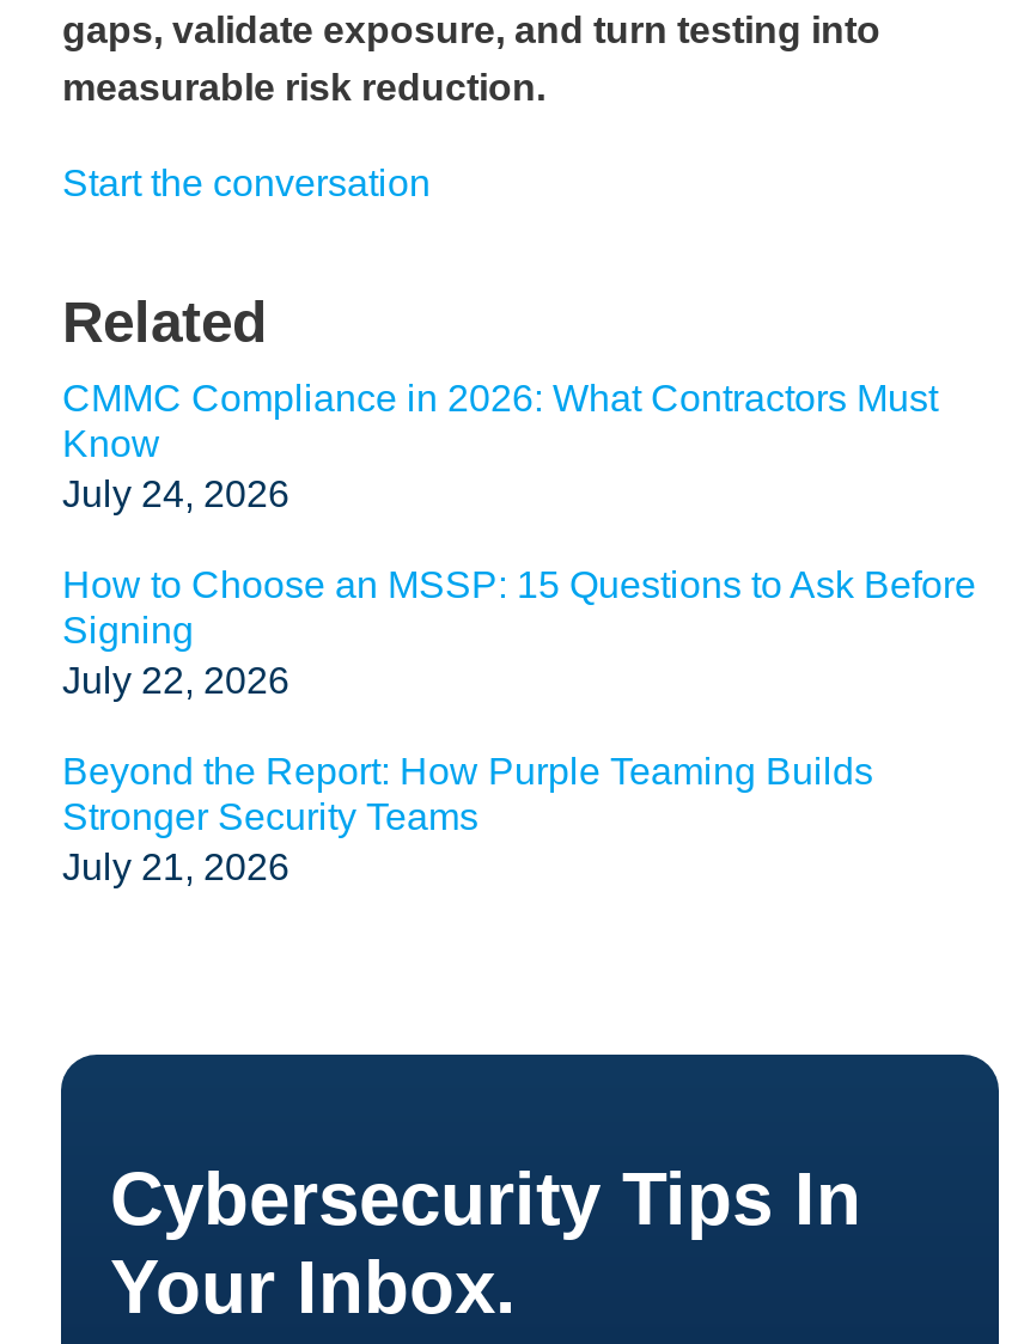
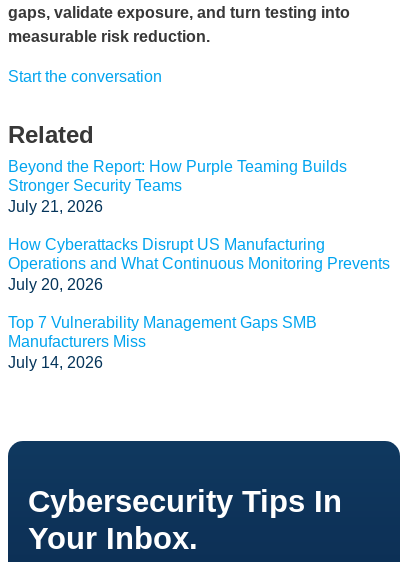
[62,377,976,700] CMMC Compliance in 2026: What Contractors Must | Know | July 24, 2026 | How to Choose an MSSP: 15 Questions to Ask Before | Signing | July 22, 2026 -> none
moved [62,750,873,886] -> [8,158,347,215]: Beyond the Report: How Purple Teaming Builds | Stronger Security Teams | July 21, 2026
none -> [8,236,390,371] How Cyberattacks Disrupt US Manufacturing | Operations and What Continuous Monitoring Prevents | July 20, 2026 | Top 7 Vulnerability Management Gaps SMB | Manufacturers Miss | July 14, 2026

